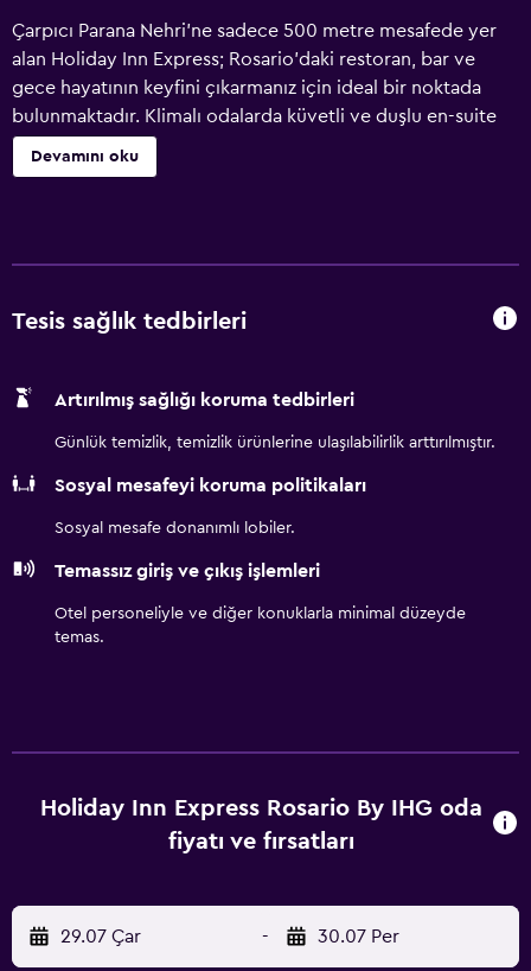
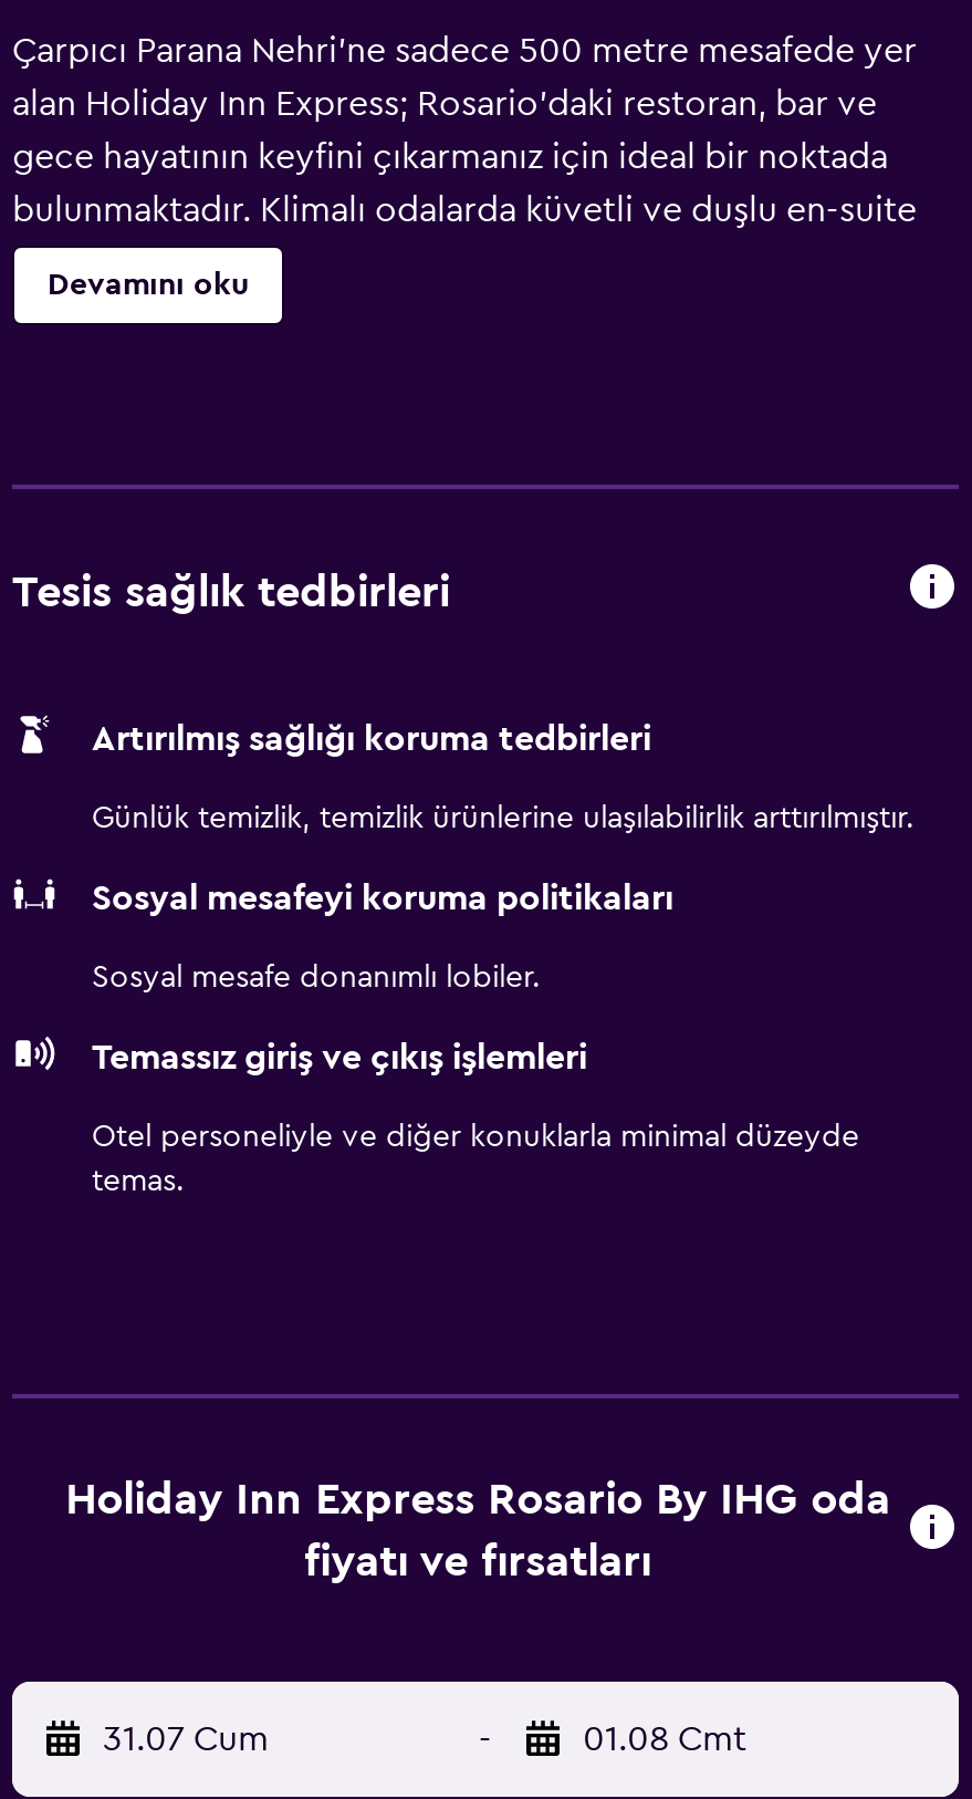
[60,927,141,946] 29.07 Çar -> [103,1722,269,1757] 31.07 Cum
[318,927,399,946] 30.07 Per -> [583,1722,746,1757] 01.08 Cmt

